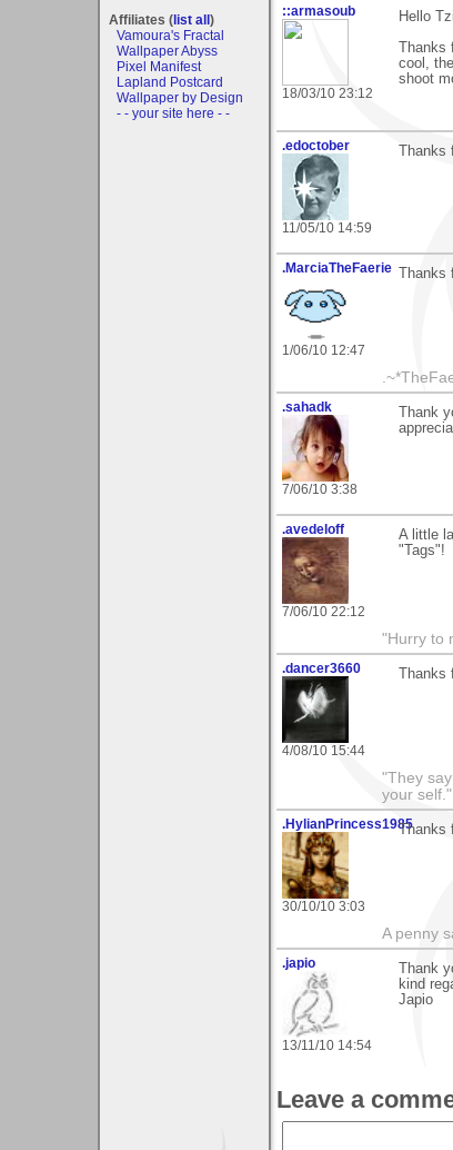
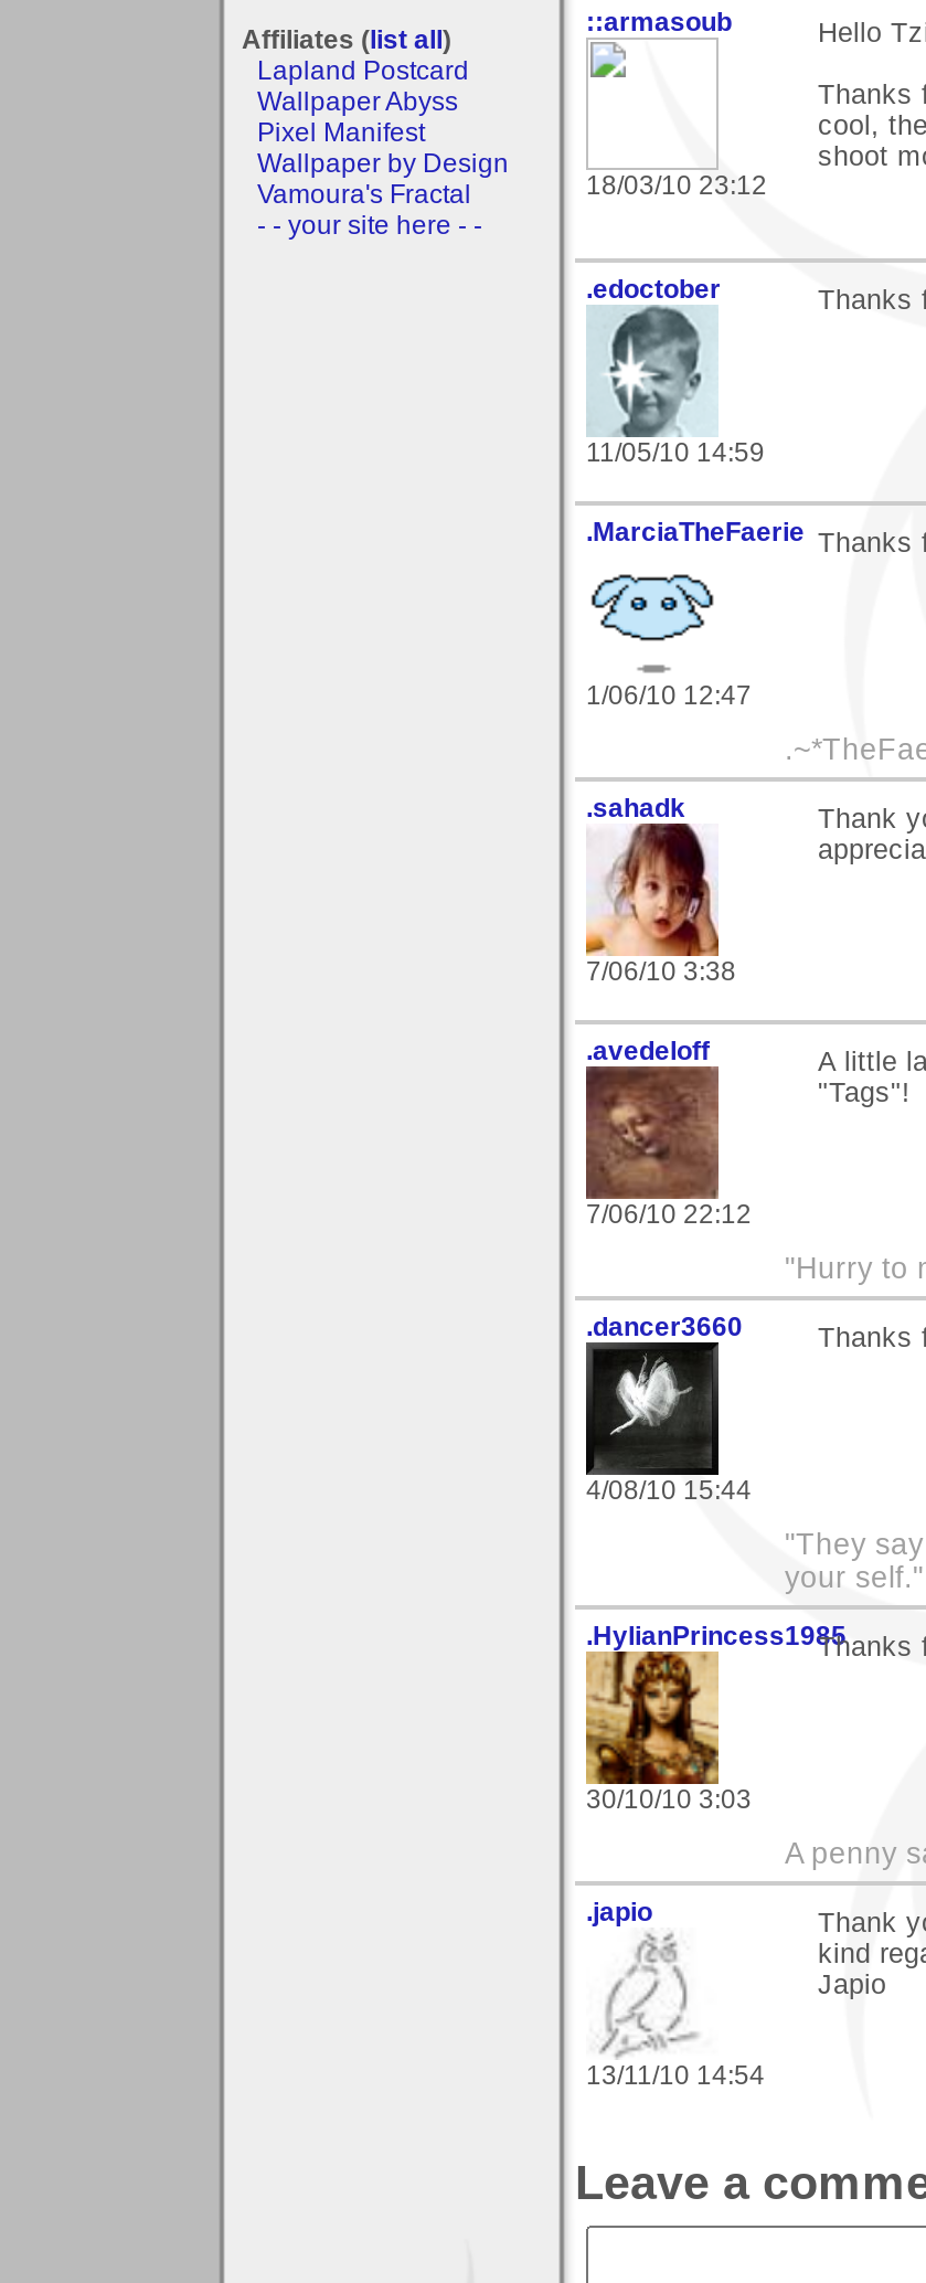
moved [117,28,224,43] -> [257,178,471,209]: Vamoura's Fractal
moved [117,74,223,90] -> [257,55,469,86]: Lapland Postcard

